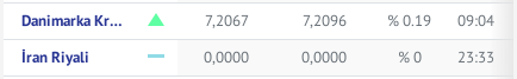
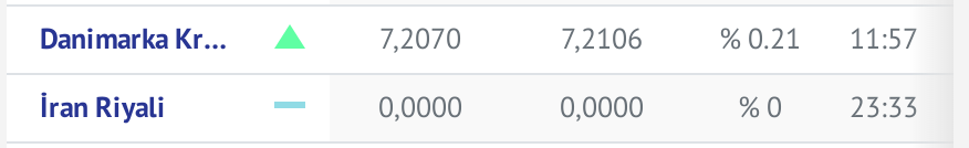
[204,11,248,31] 7,2067 -> [379,20,461,57] 7,2070
[302,11,346,31] 7,2096 -> [561,20,643,57] 7,2106
[387,11,431,31] % 0.19 -> [719,20,801,57] % 0.21
[457,11,494,31] 09:04 -> [850,20,918,57] 11:57

